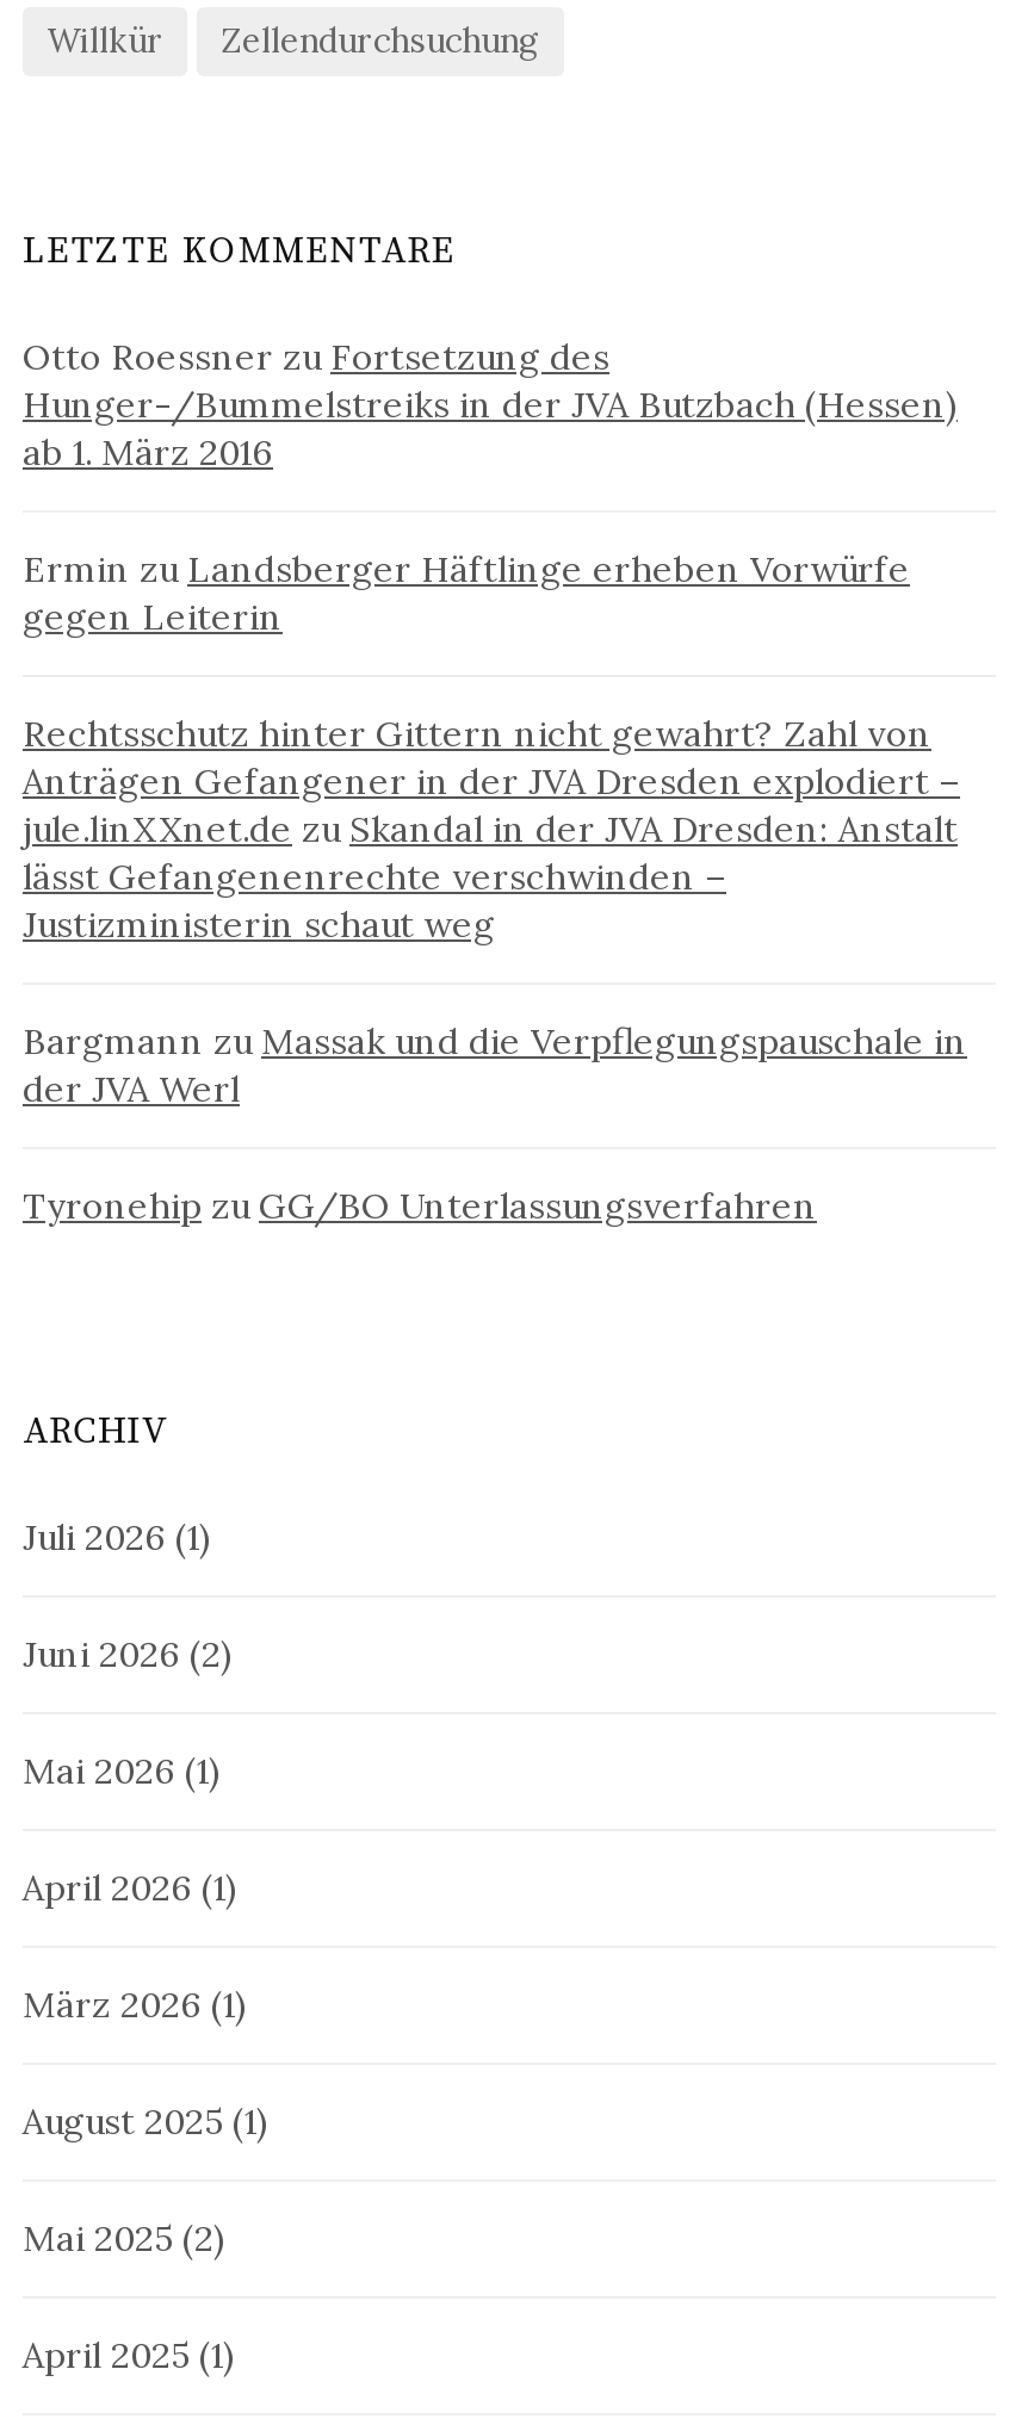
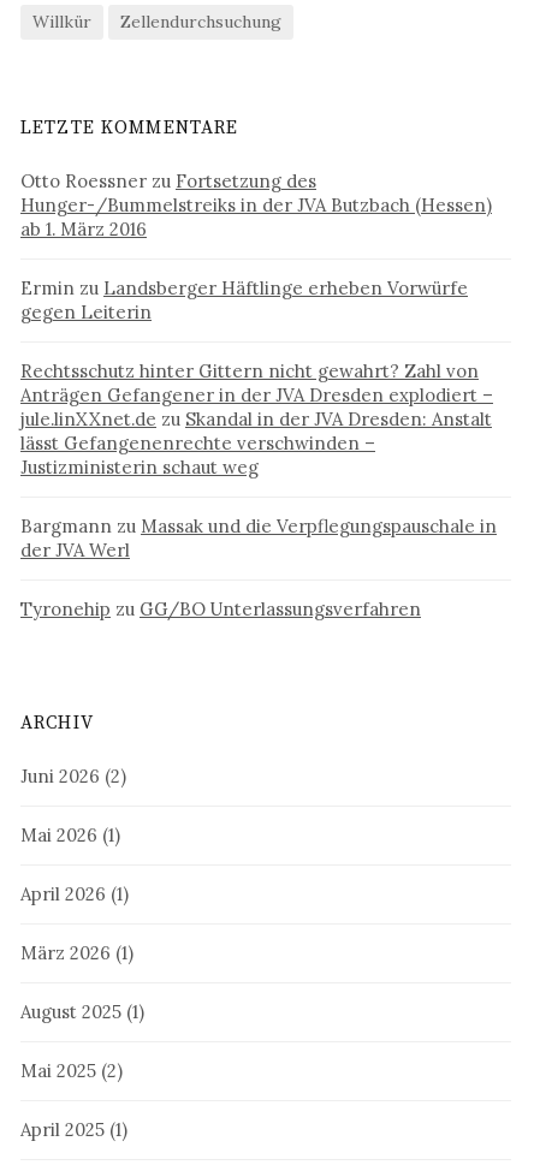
[23,1514,211,1560] Juli 2026 (1) -> none

